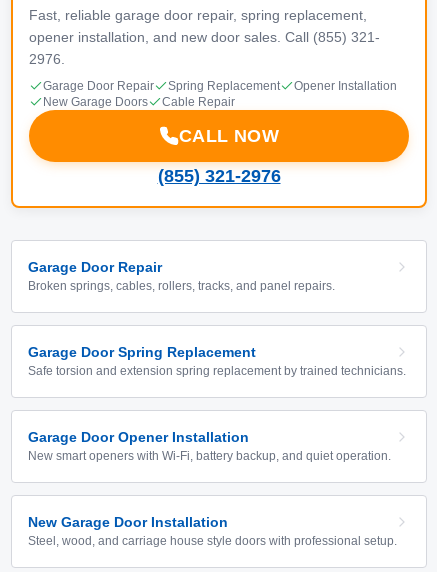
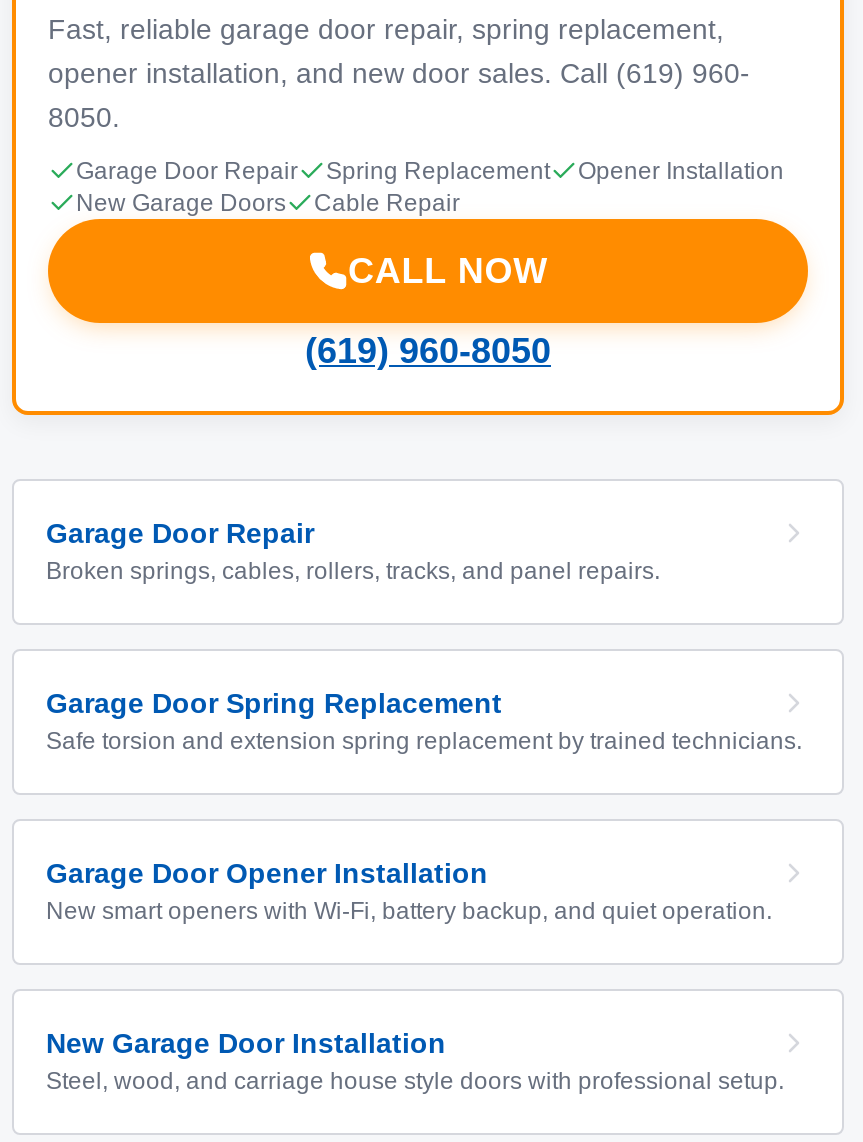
[29,29,380,45] opener installation, and new door sales. Call (855) 321- -> [48,57,750,89] opener installation, and new door sales. Call (619) 960-
[29,51,65,67] 2976. -> [48,101,120,133] 8050.
[157,166,280,186] (855) 321-2976 -> [305,331,551,371] (619) 960-8050

